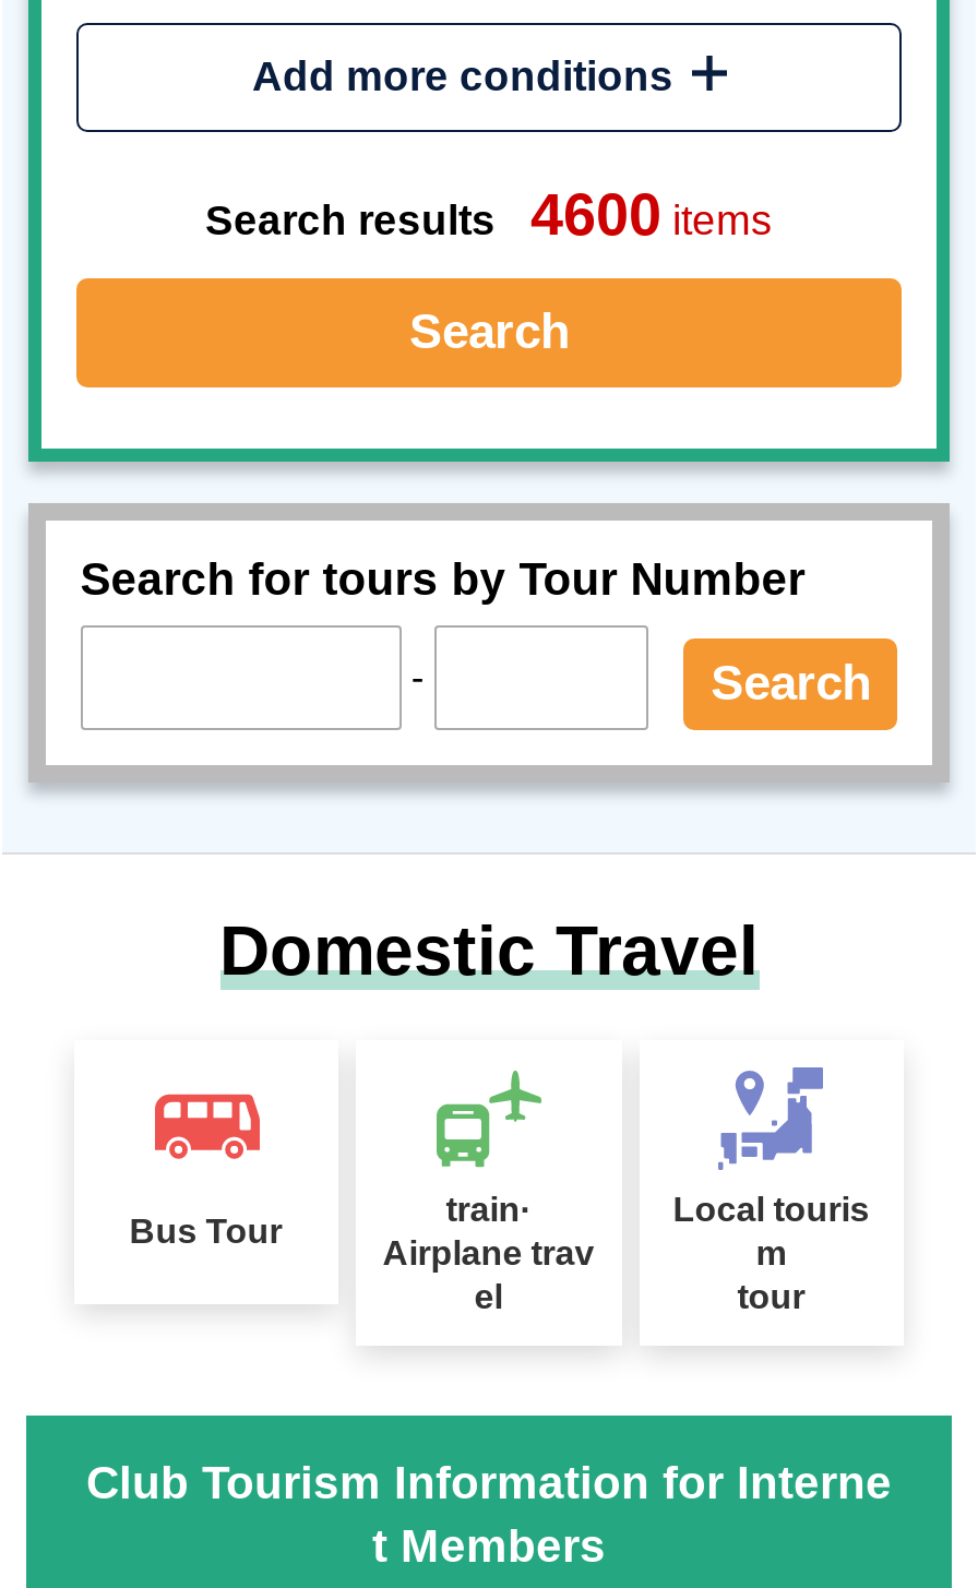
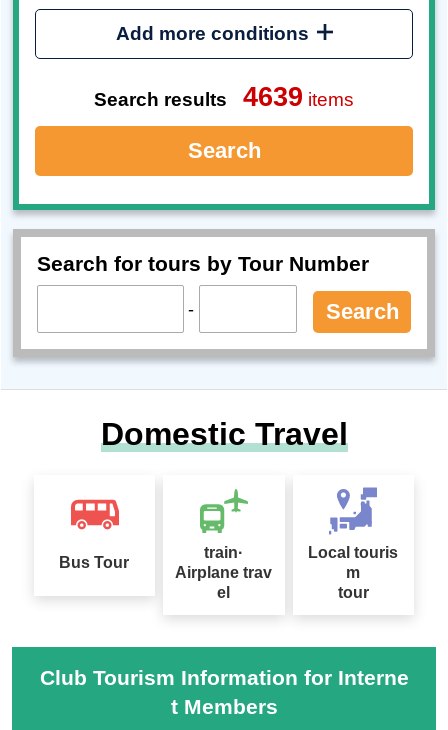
[205,180,773,247] Search results 4600 items -> [94,81,354,112] Search results 4639 items

